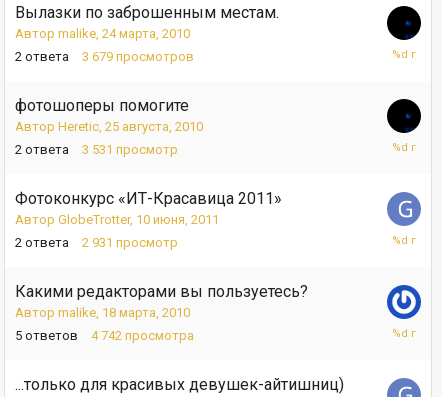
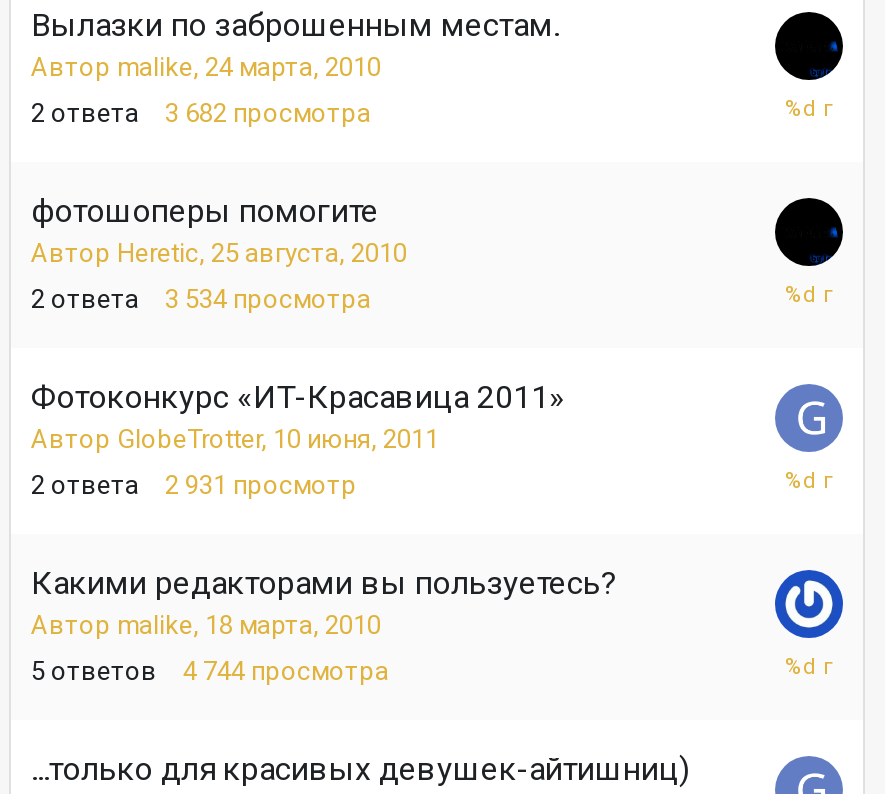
[15,49,194,64] 2 ответа 3 679 просмотров -> [31,98,371,128] 2 ответа 3 682 просмотра
[15,142,178,157] 2 ответа 3 531 просмотр -> [31,284,371,314] 2 ответа 3 534 просмотра
[15,328,194,343] 5 ответов 4 742 просмотра -> [31,656,389,686] 5 ответов 4 744 просмотра

